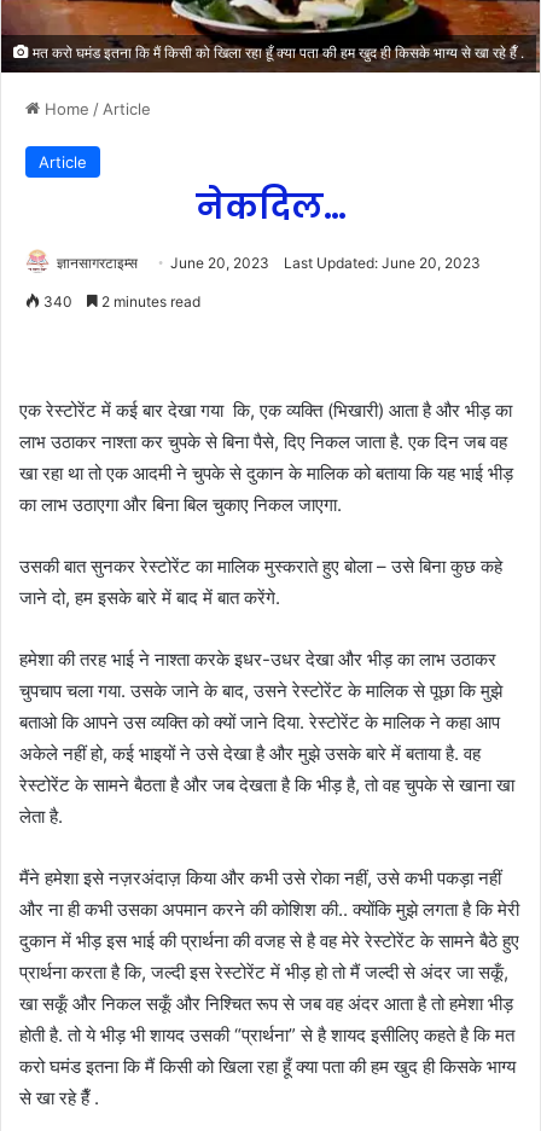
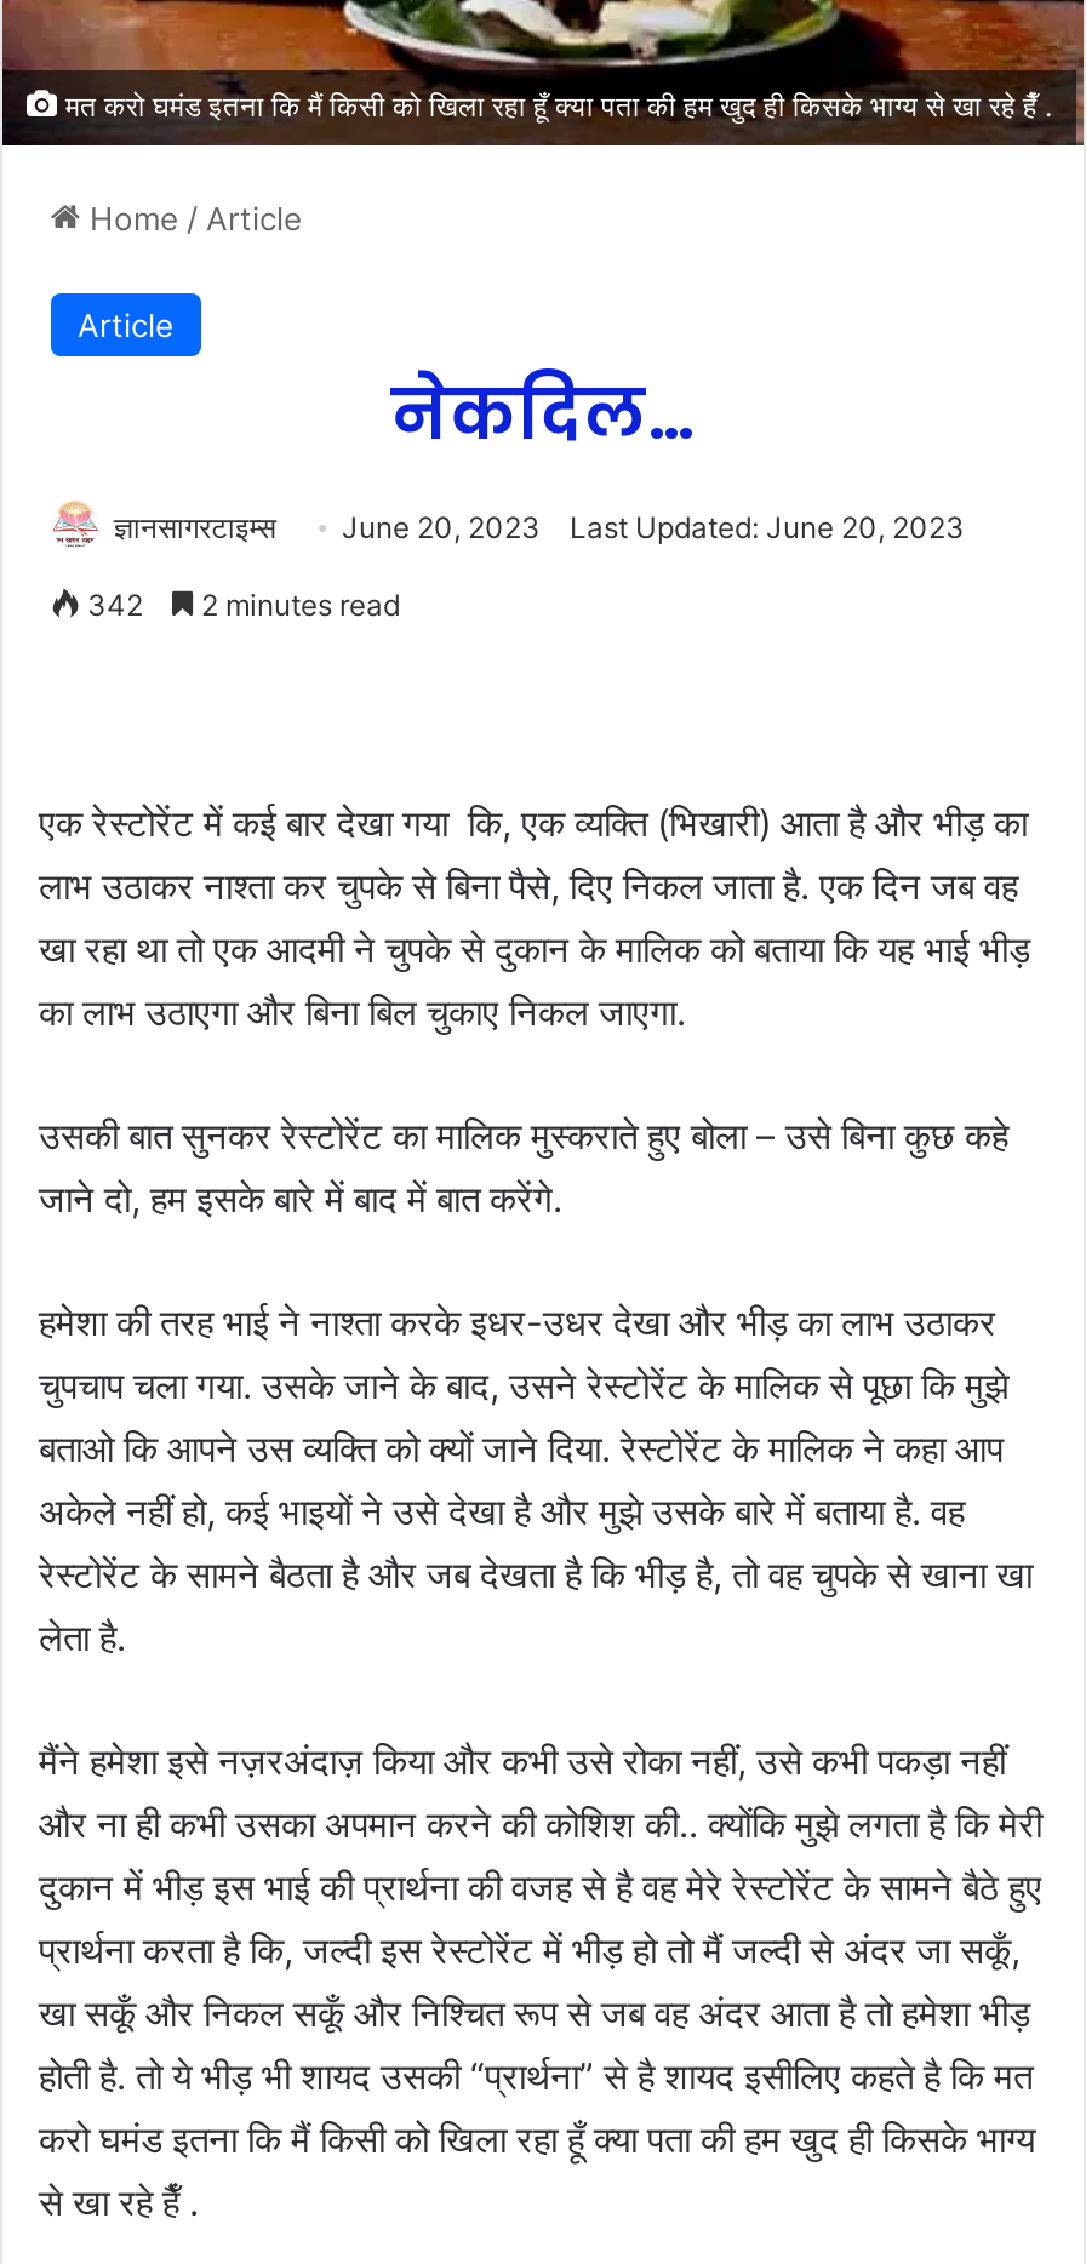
[40,292,200,310] 340 2 minutes read -> [80,586,400,623] 342 2 minutes read

